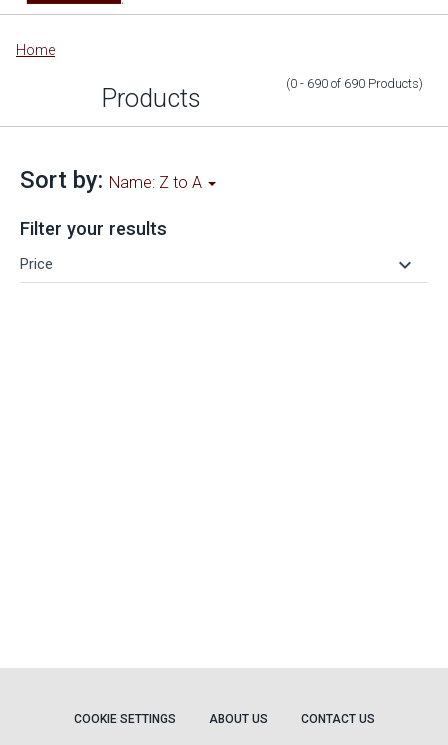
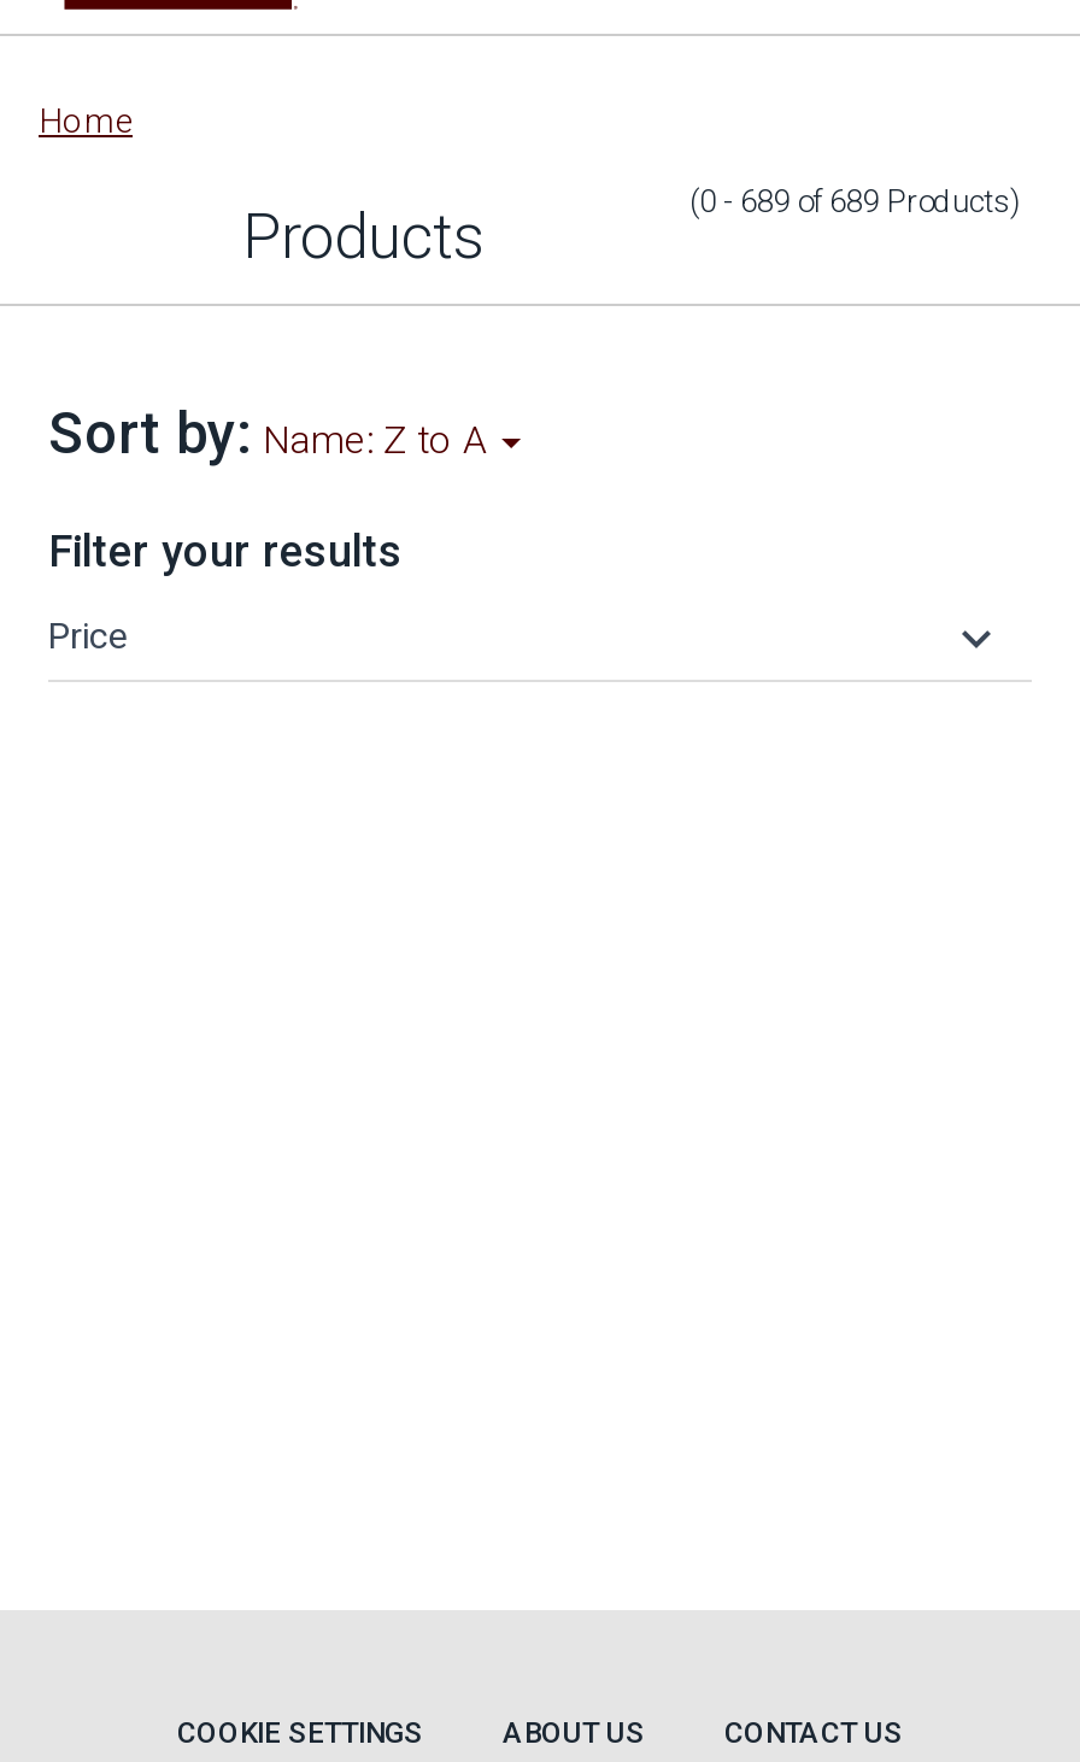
[286,76,423,91] (0 - 690 of 690 Products) -> [689,183,1020,219] (0 - 689 of 689 Products)

